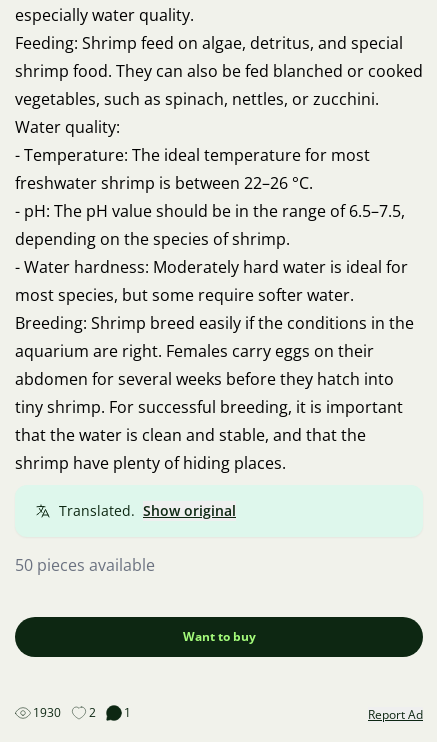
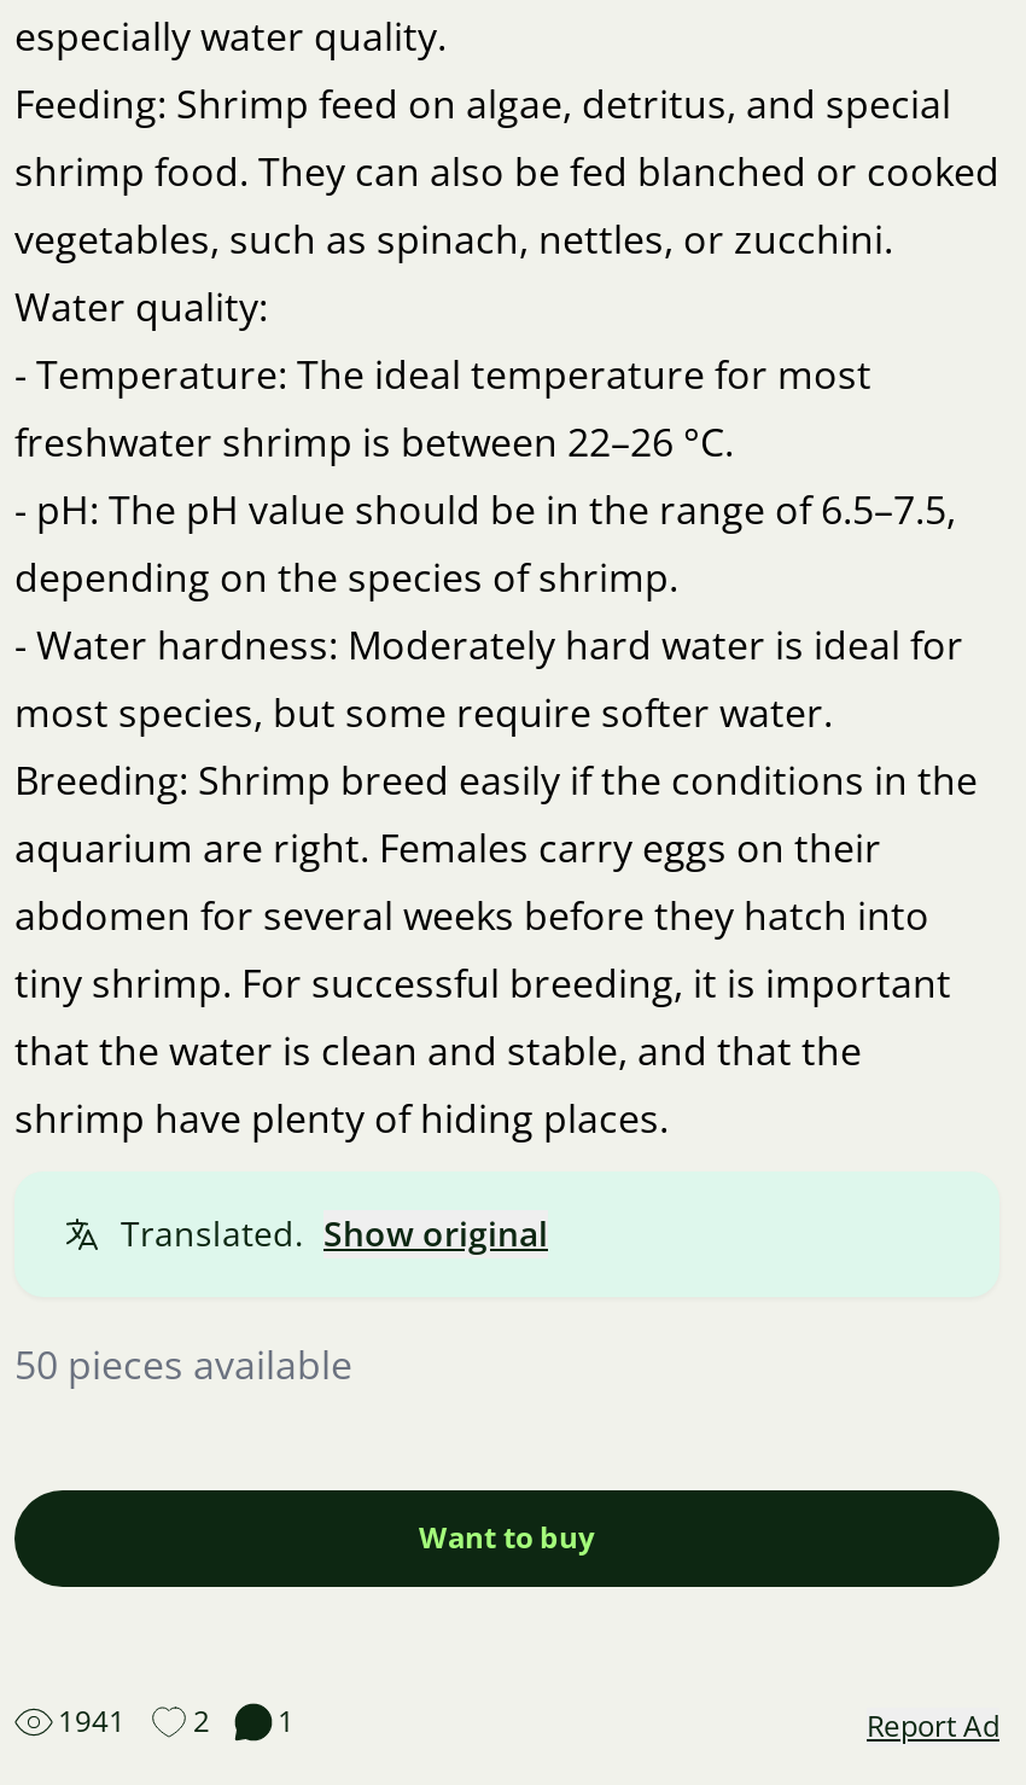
[33,704,131,721] 1930 2 1 -> [58,1700,295,1742] 1941 2 1

